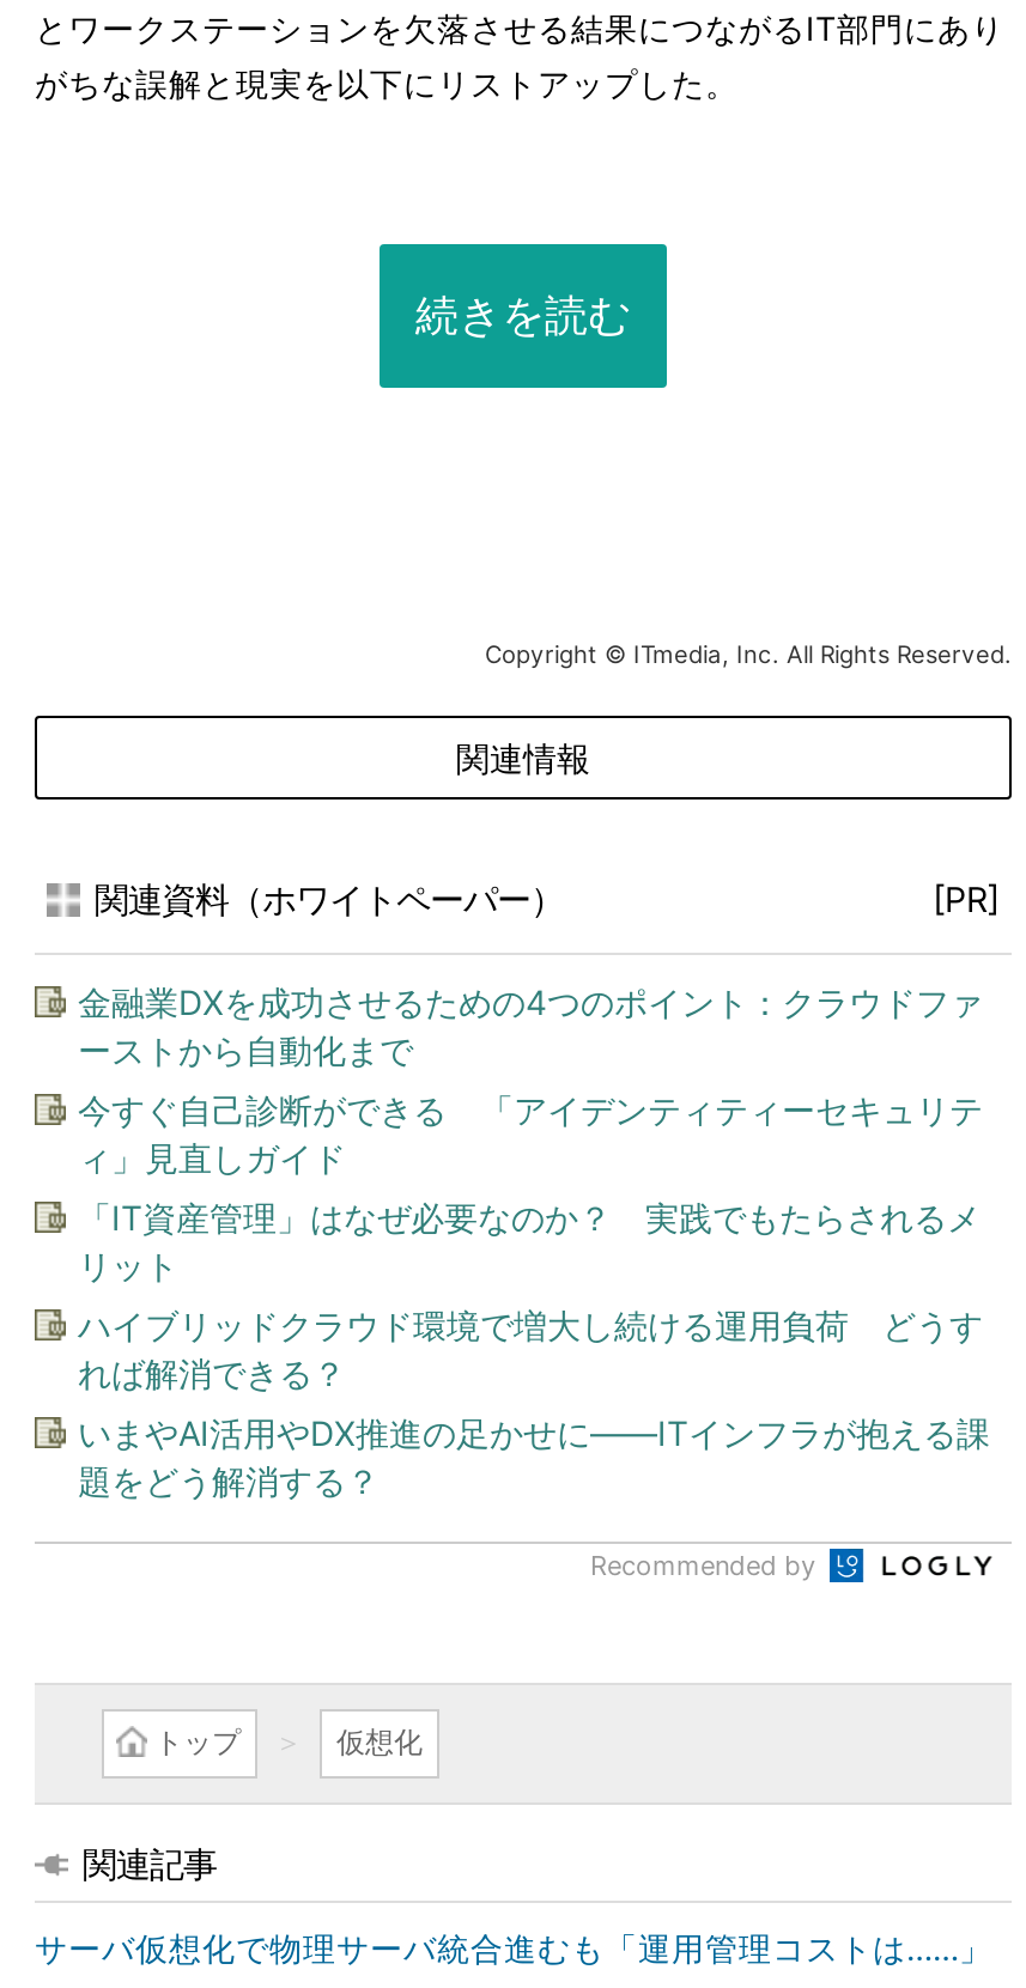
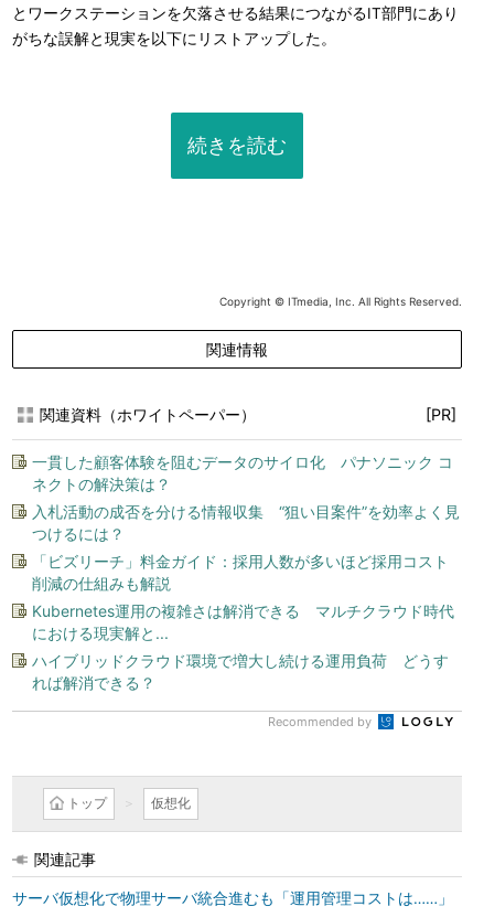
[78,981,983,1285] 金融業DXを成功させるための4つのポイント：クラウドファ | ーストから自動化まで | 今すぐ自己診断ができる 「アイデンティティーセキュリテ | ィ」見直しガイド | 「IT資産管理」はなぜ必要なのか？ 実践でもたらされるメ | リット -> [32,452,460,642] 一貫した顧客体験を阻むデータのサイロ化 パナソニック コ | ネクトの解決策は？ | 入札活動の成否を分ける情報収集 “狙い目案件”を効率よく見 | つけるには？ | 「ビズリーチ」料金ガイド：採用人数が多いほど採用コスト | 削減の仕組みも解説 | Kubernetes運用の複雑さは解消できる マルチクラウド時代 | における現実解と...
moved [78,1305,983,1393] -> [32,651,449,692]: ハイブリッドクラウド環境で増大し続ける運用負荷 どうす | れば解消できる？
[78,1412,990,1501] いまやAI活用やDX推進の足かせに――ITインフラが抱える課 | 題をどう解消する？ -> none

